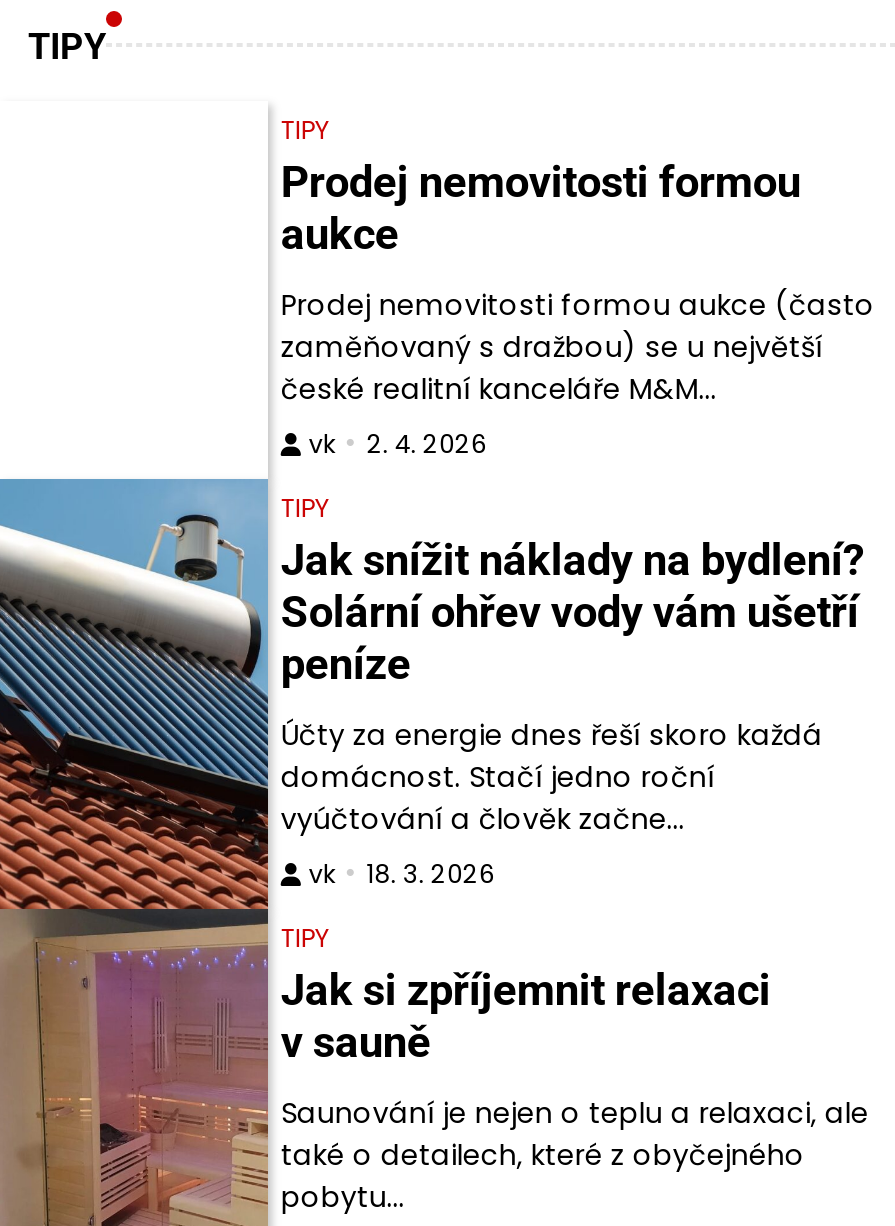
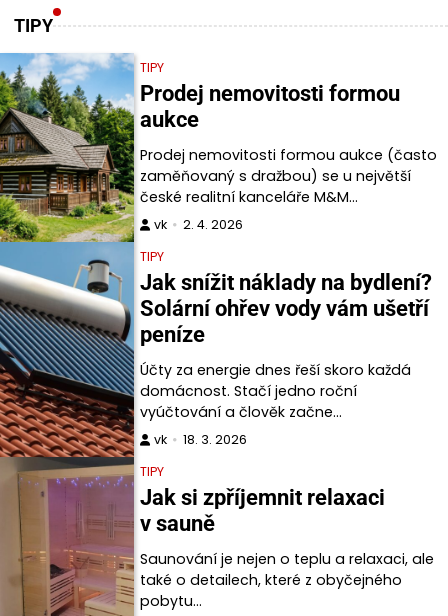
none -> [3,52,135,243] [image]

